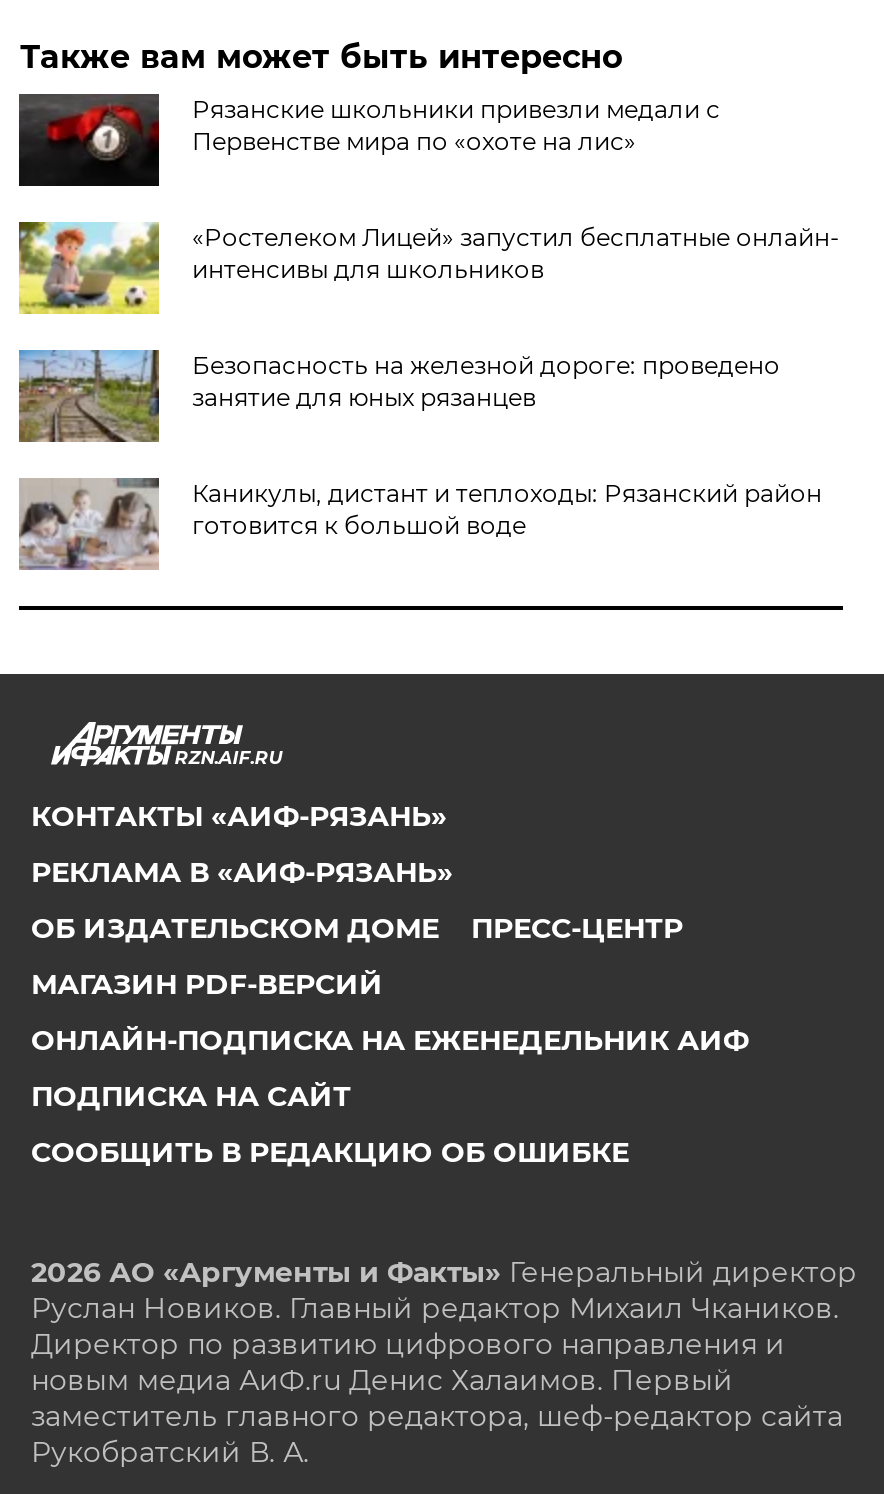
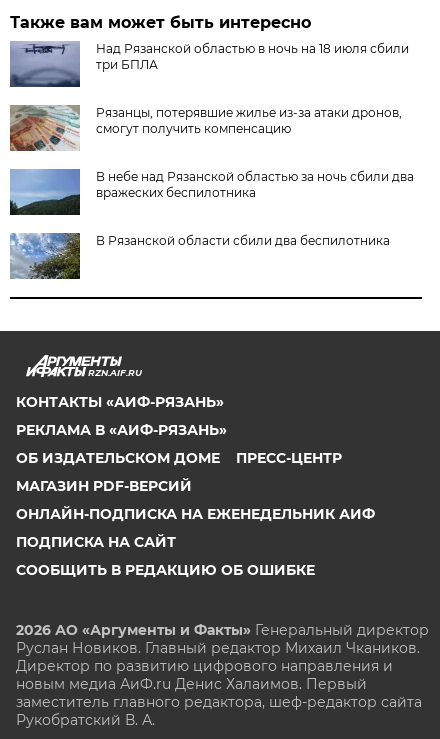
[17,92,720,186] [image] | Рязанские школьники привезли медали с | Первенстве мира по «охоте на лис» -> [9,41,409,88] [image] | Над Рязанской областью в ночь на 18 июля сбили | три БПЛА
[17,220,840,316] [image] | «Ростелеком Лицей» запустил бесплатные онлайн- | интенсивы для школьников -> [9,104,402,152] [image] | Рязанцы, потерявшие жилье из-за атаки дронов, | смогут получить компенсацию
[17,348,780,444] [image] | Безопасность на железной дороге: проведено | занятие для юных рязанцев -> [9,169,414,216] [image] | В небе над Рязанской областью за ночь сбили два | вражеских беспилотника
[19,478,822,570] [image] | Каникулы, дистант и теплоходы: Рязанский район | готовится к большой воде -> [10,232,390,280] [image] | В Рязанской области сбили два беспилотника

